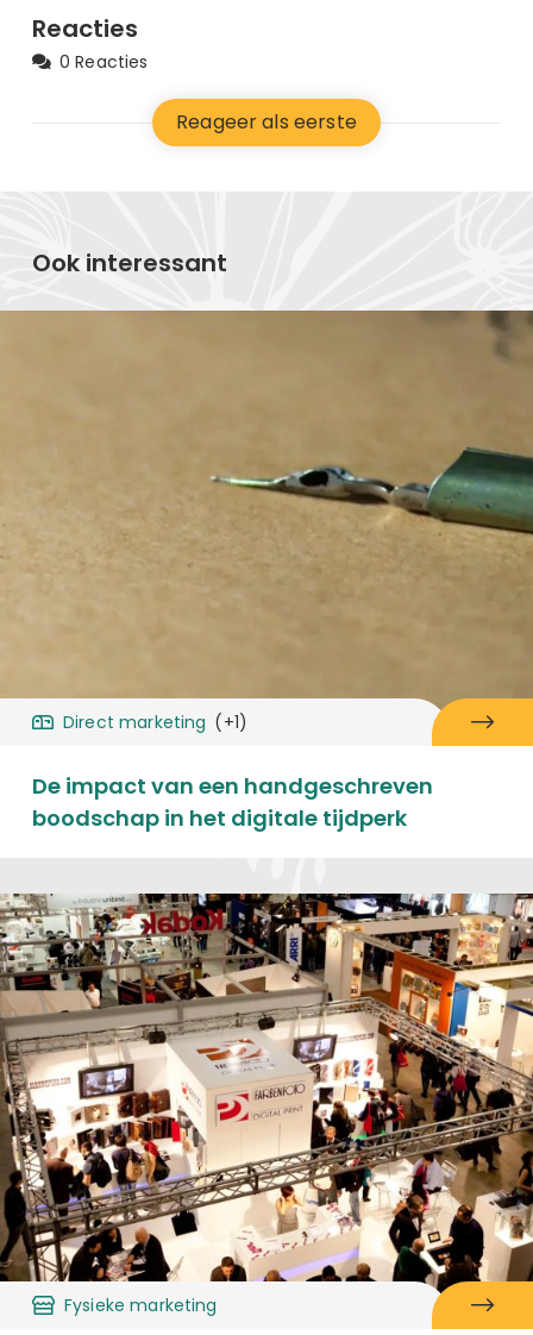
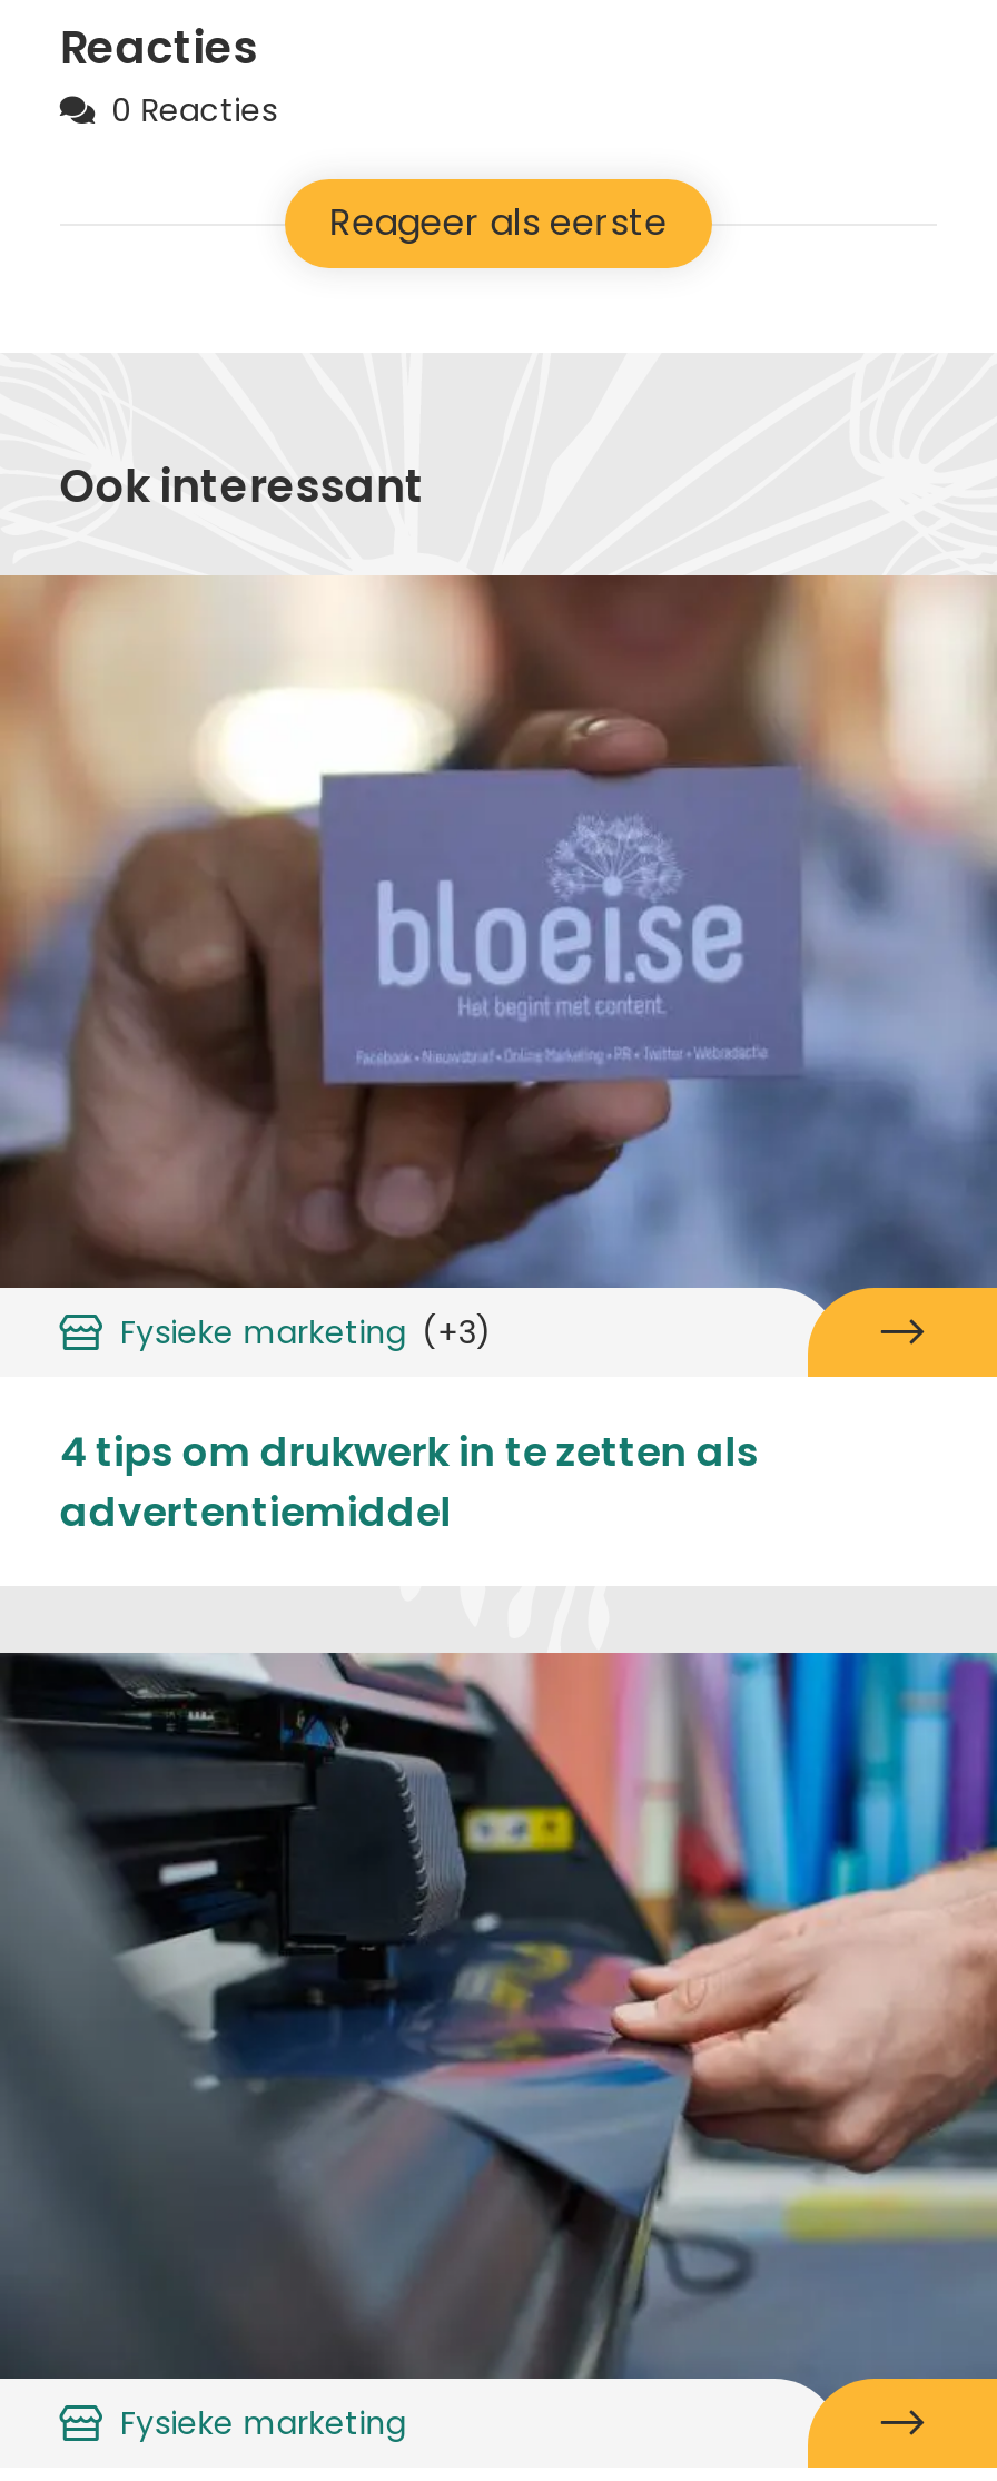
[4,309,529,734] [image] | Direct marketing (+1) -> [7,575,990,1354] [image] | Fysieke marketing (+3)
[32,771,433,833] De impact van een handgeschreven | boodschap in het digitale tijdperk -> [60,1423,759,1539] 4 tips om drukwerk in te zetten als | advertentiemiddel
[4,892,529,1293] [image] -> [7,1651,990,2399] [image]

